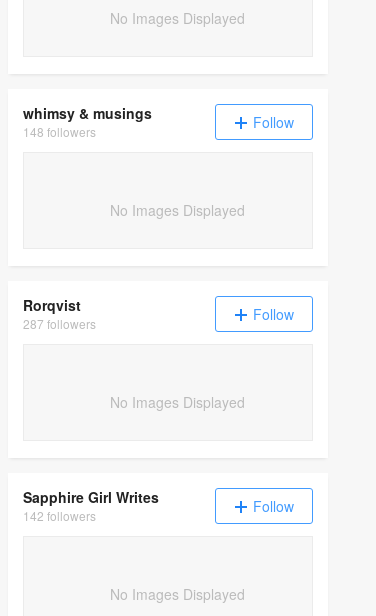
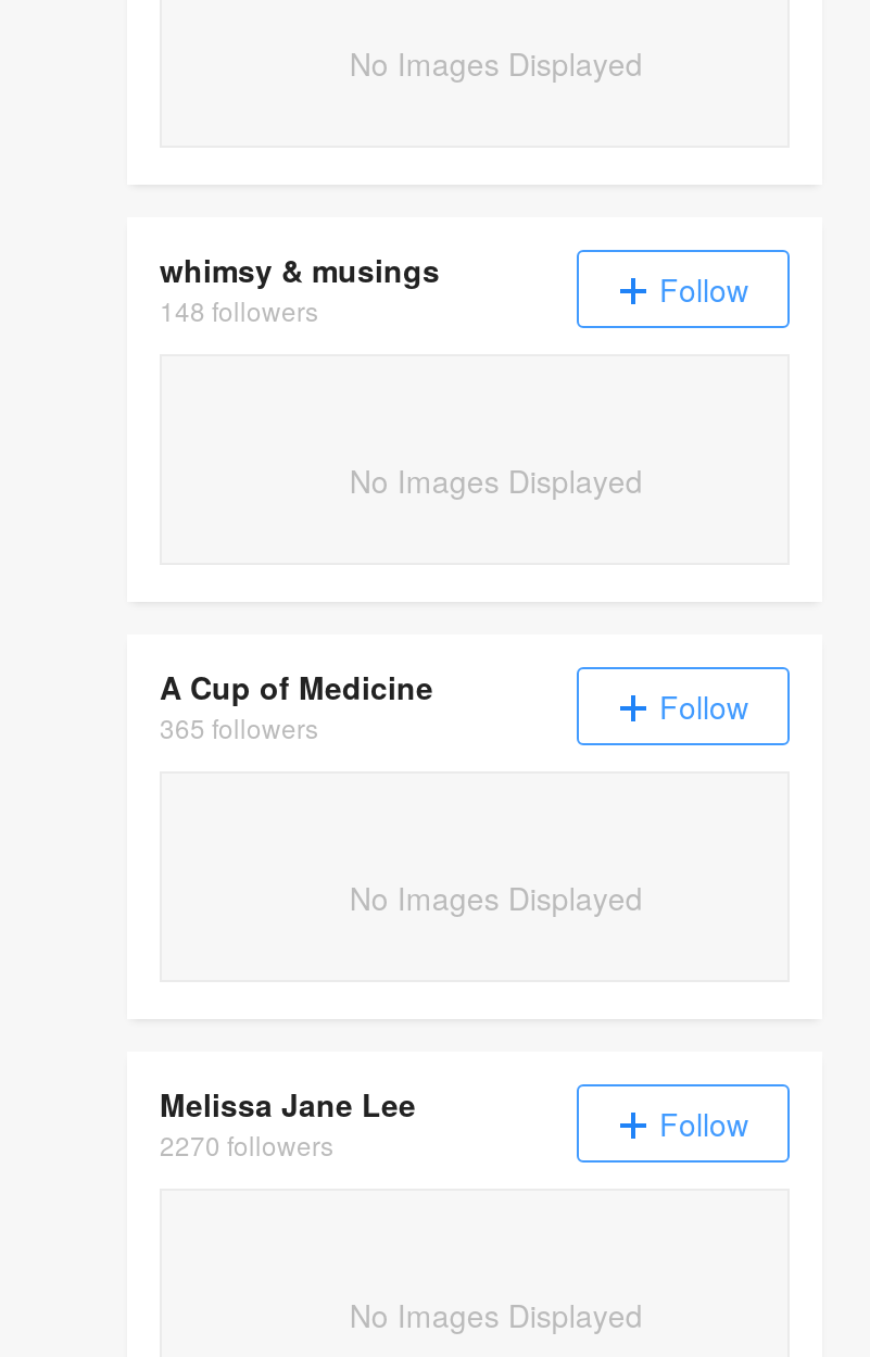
[23,295,96,332] Rorqvist | 287 followers -> [160,665,433,745] A Cup of Medicine | 365 followers
[23,487,159,524] Sapphire Girl Writes | 142 followers -> [160,1082,416,1163] Melissa Jane Lee | 2270 followers

